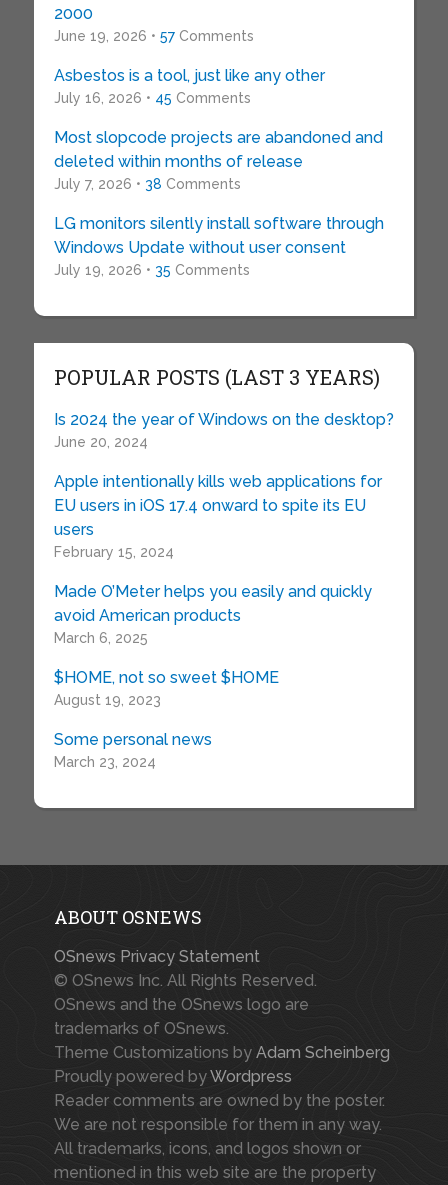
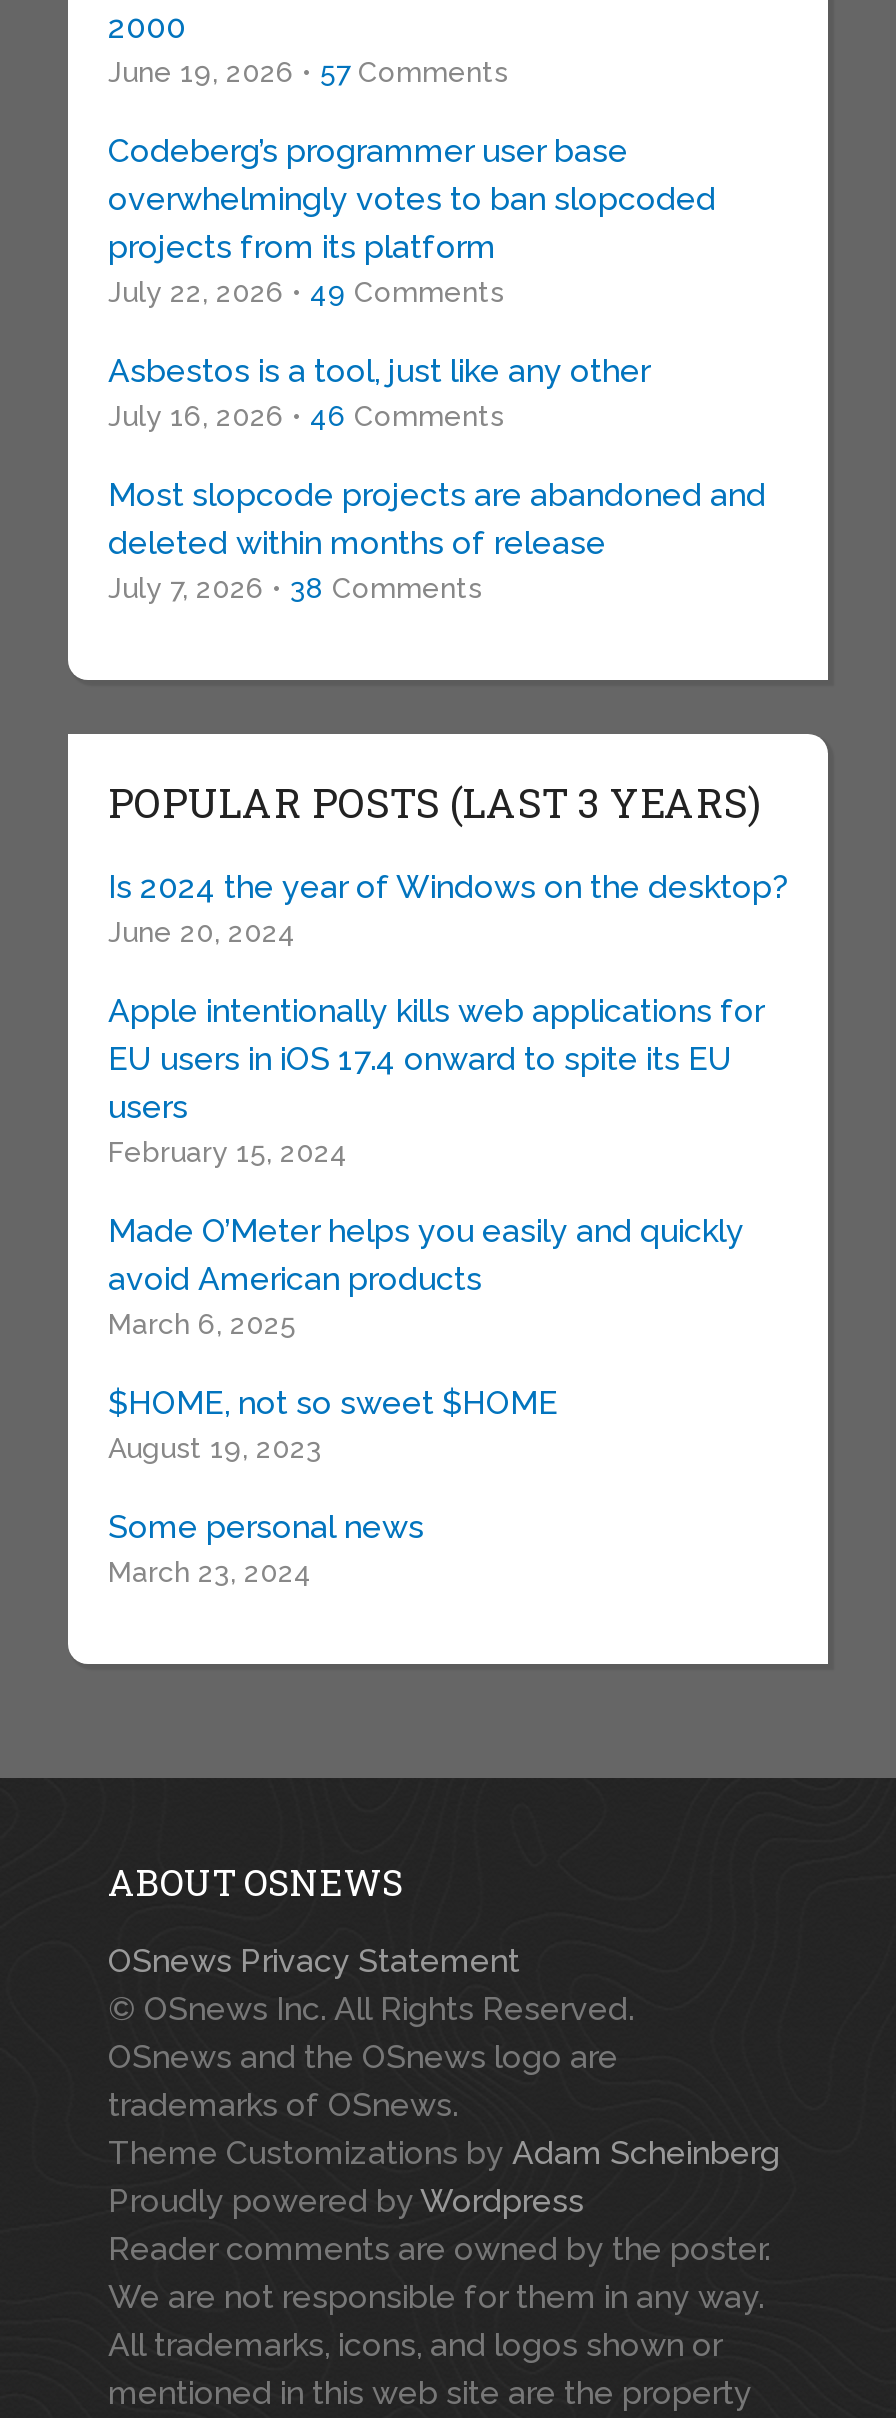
none -> [108,132,716,308] Codeberg’s programmer user base | overwhelmingly votes to ban slopcoded | projects from its platform | July 22, 2026 • 49 Comments
moved [54,66,325,85] -> [108,352,650,390]: Asbestos is a tool, just like any other
[54,90,251,106] July 16, 2026 • 45 Comments -> [108,400,504,432] July 16, 2026 • 46 Comments
moved [54,128,383,192] -> [108,476,766,604]: Most slopcode projects are abandoned and | deleted within months of release | July 7, 2026 • 38 Comments
[54,214,384,278] LG monitors silently install software through | Windows Update without user consent | July 19, 2026 • 35 Comments -> none

